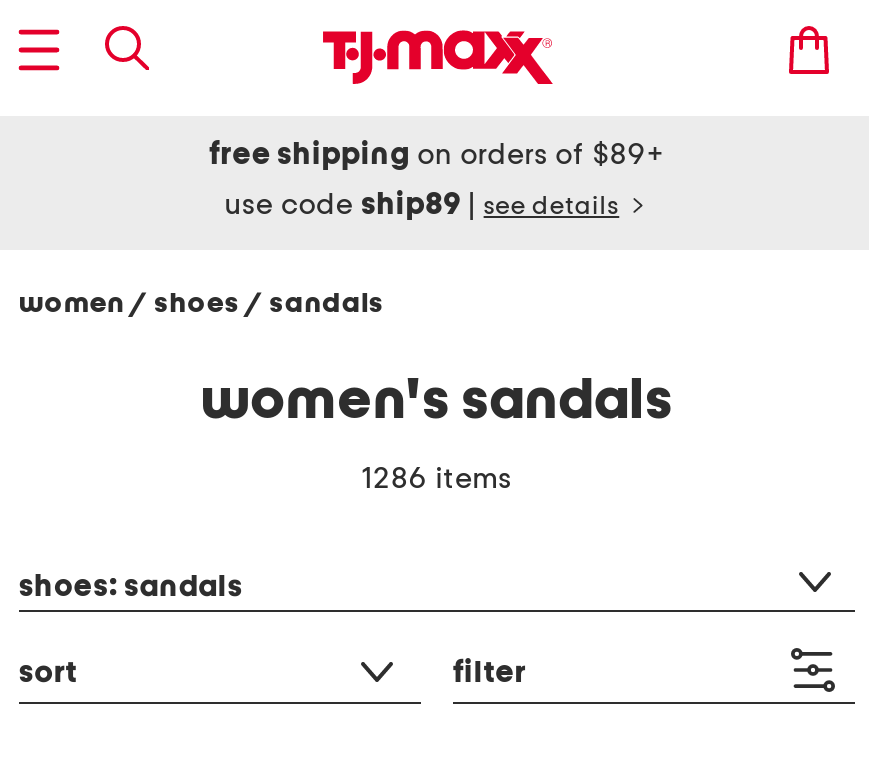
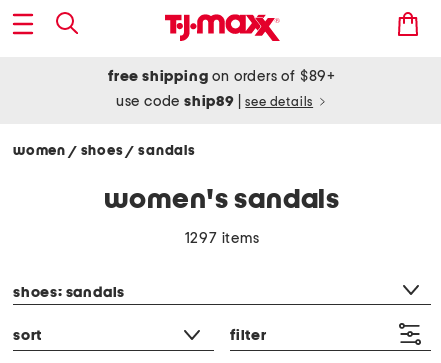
[362,464,512,494] 1286 items -> [184,231,259,246] 1297 items

